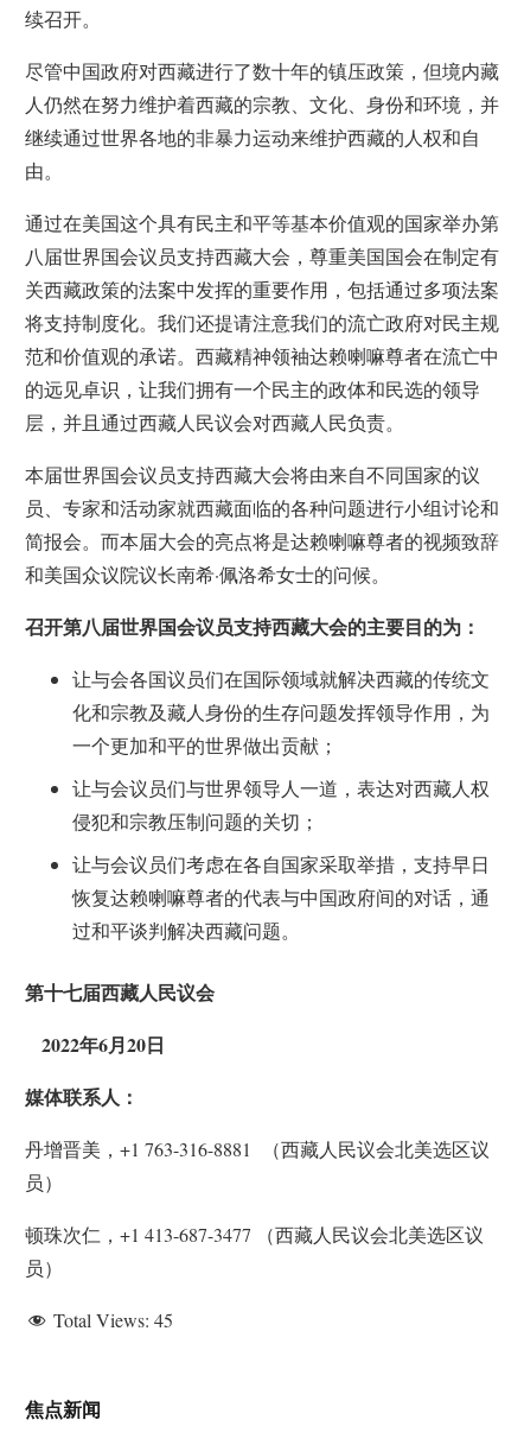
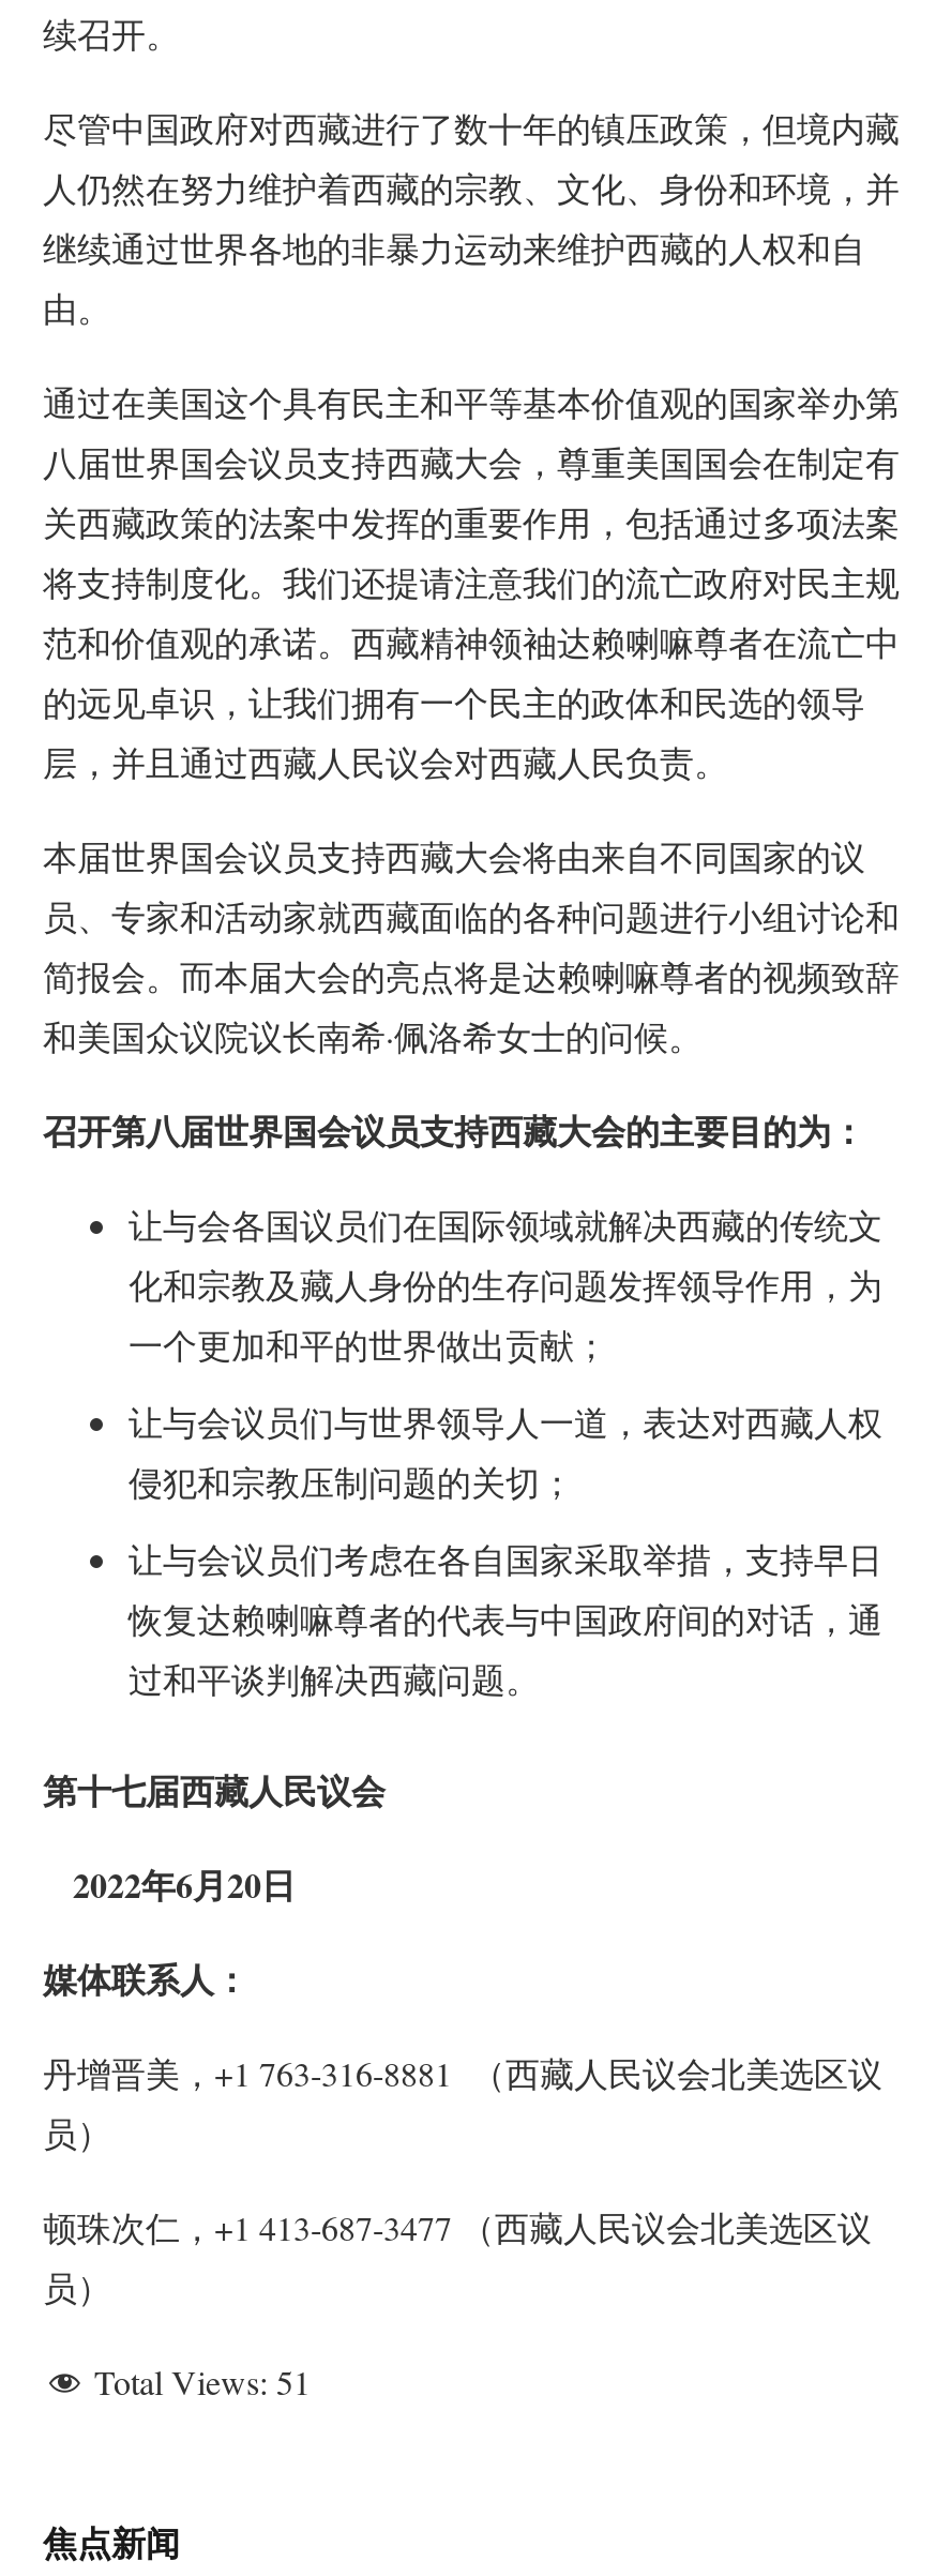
[53,1307,173,1332] Total Views: 45 -> [94,2358,311,2403] Total Views: 51

